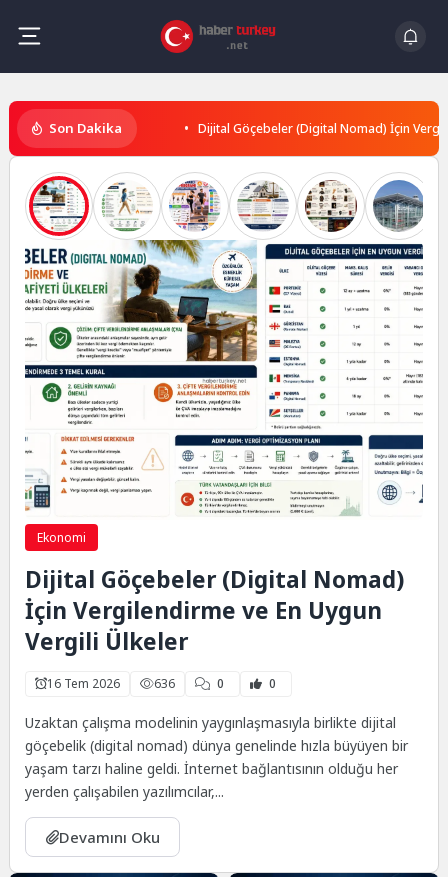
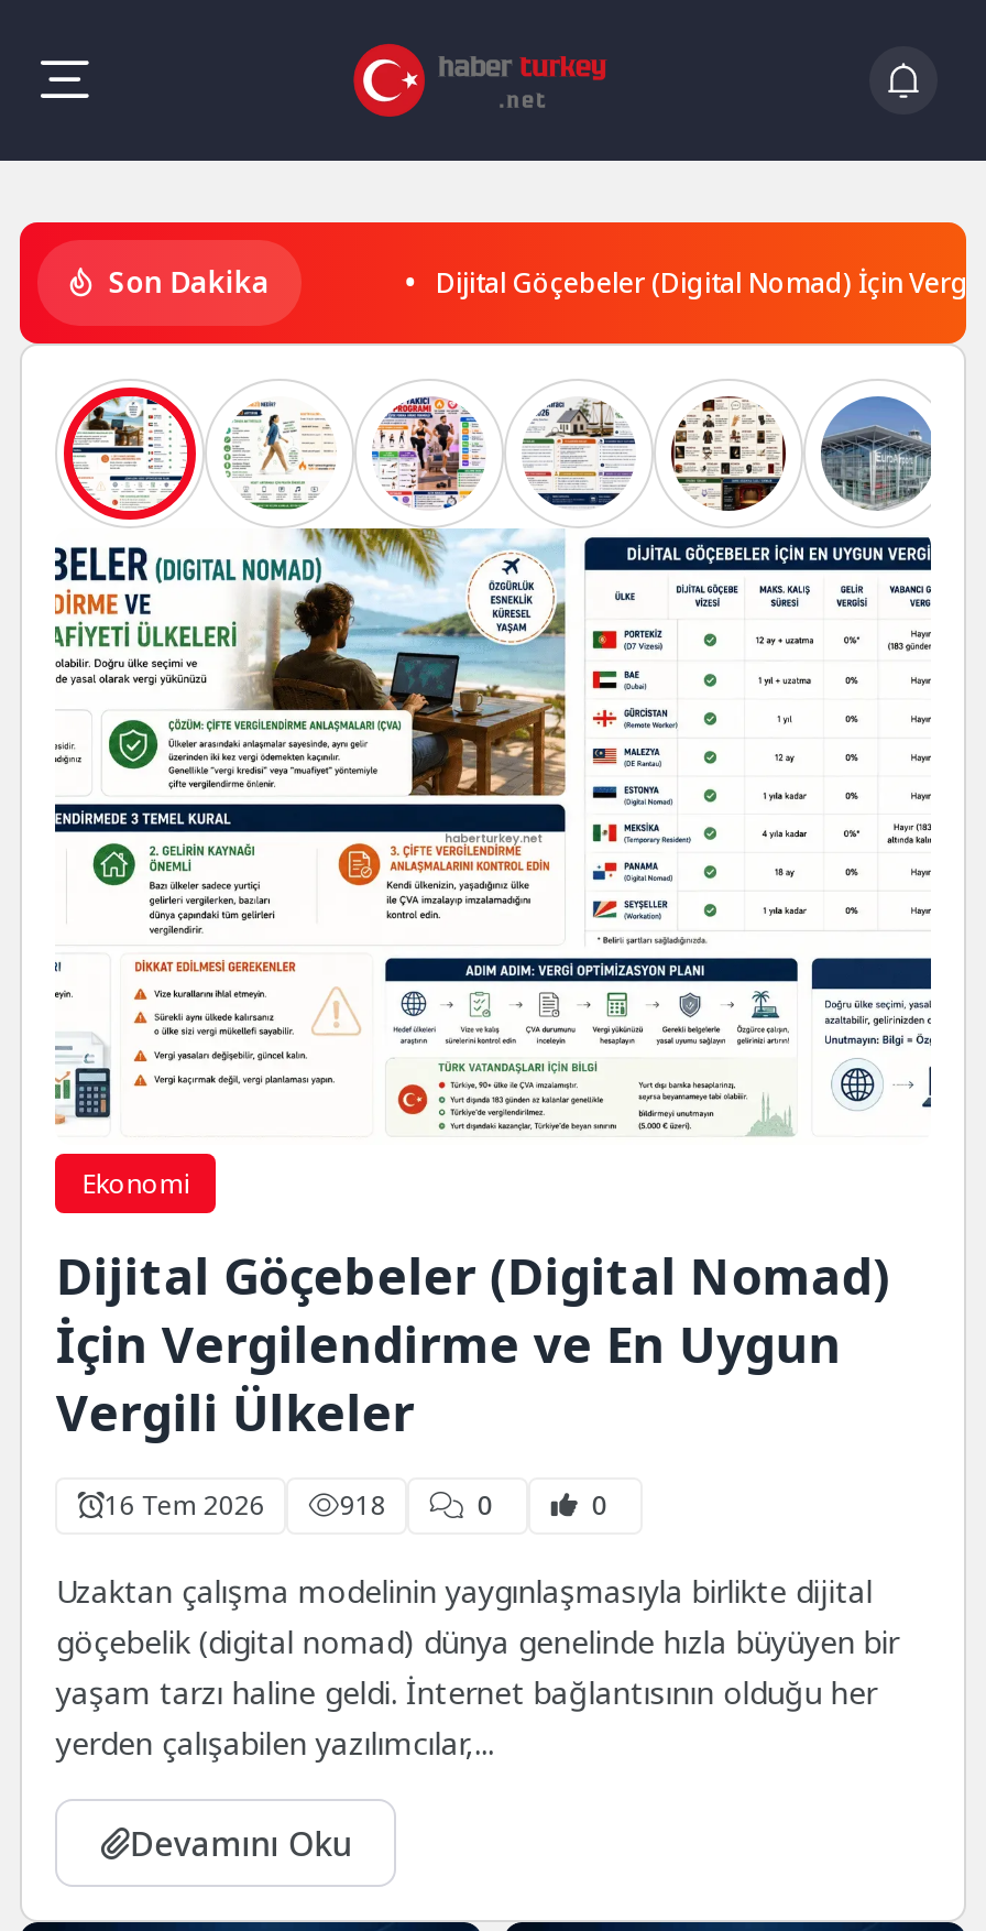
[47,675,175,692] 16 Tem 2026 636 -> [104,1486,386,1523] 16 Tem 2026 918

